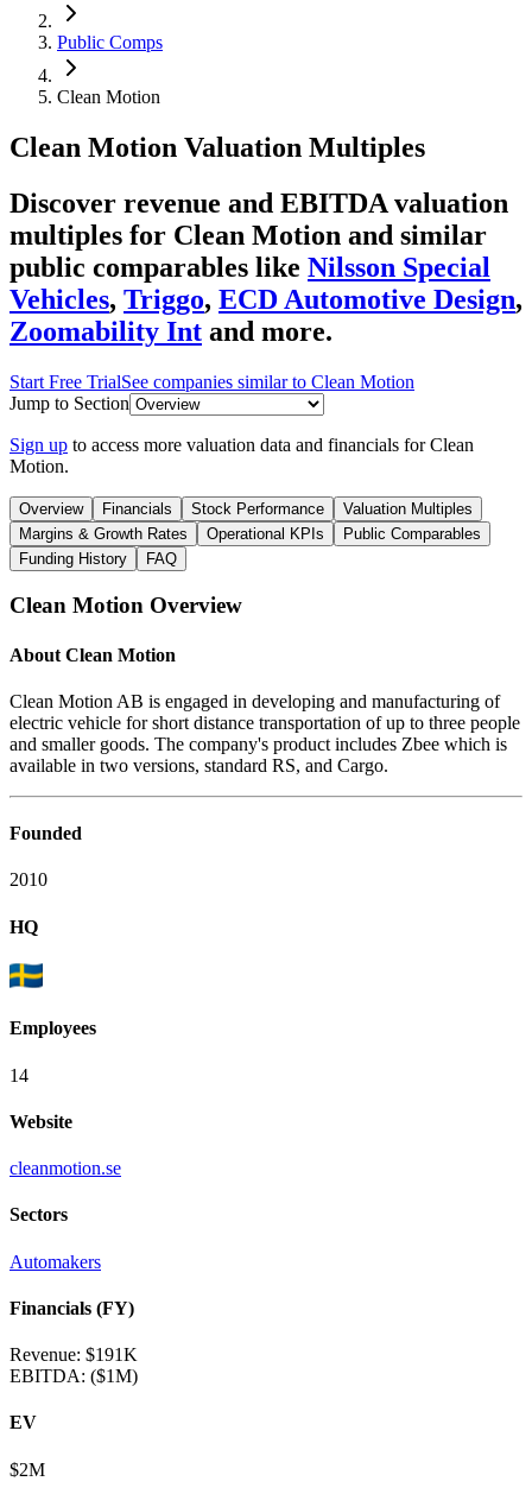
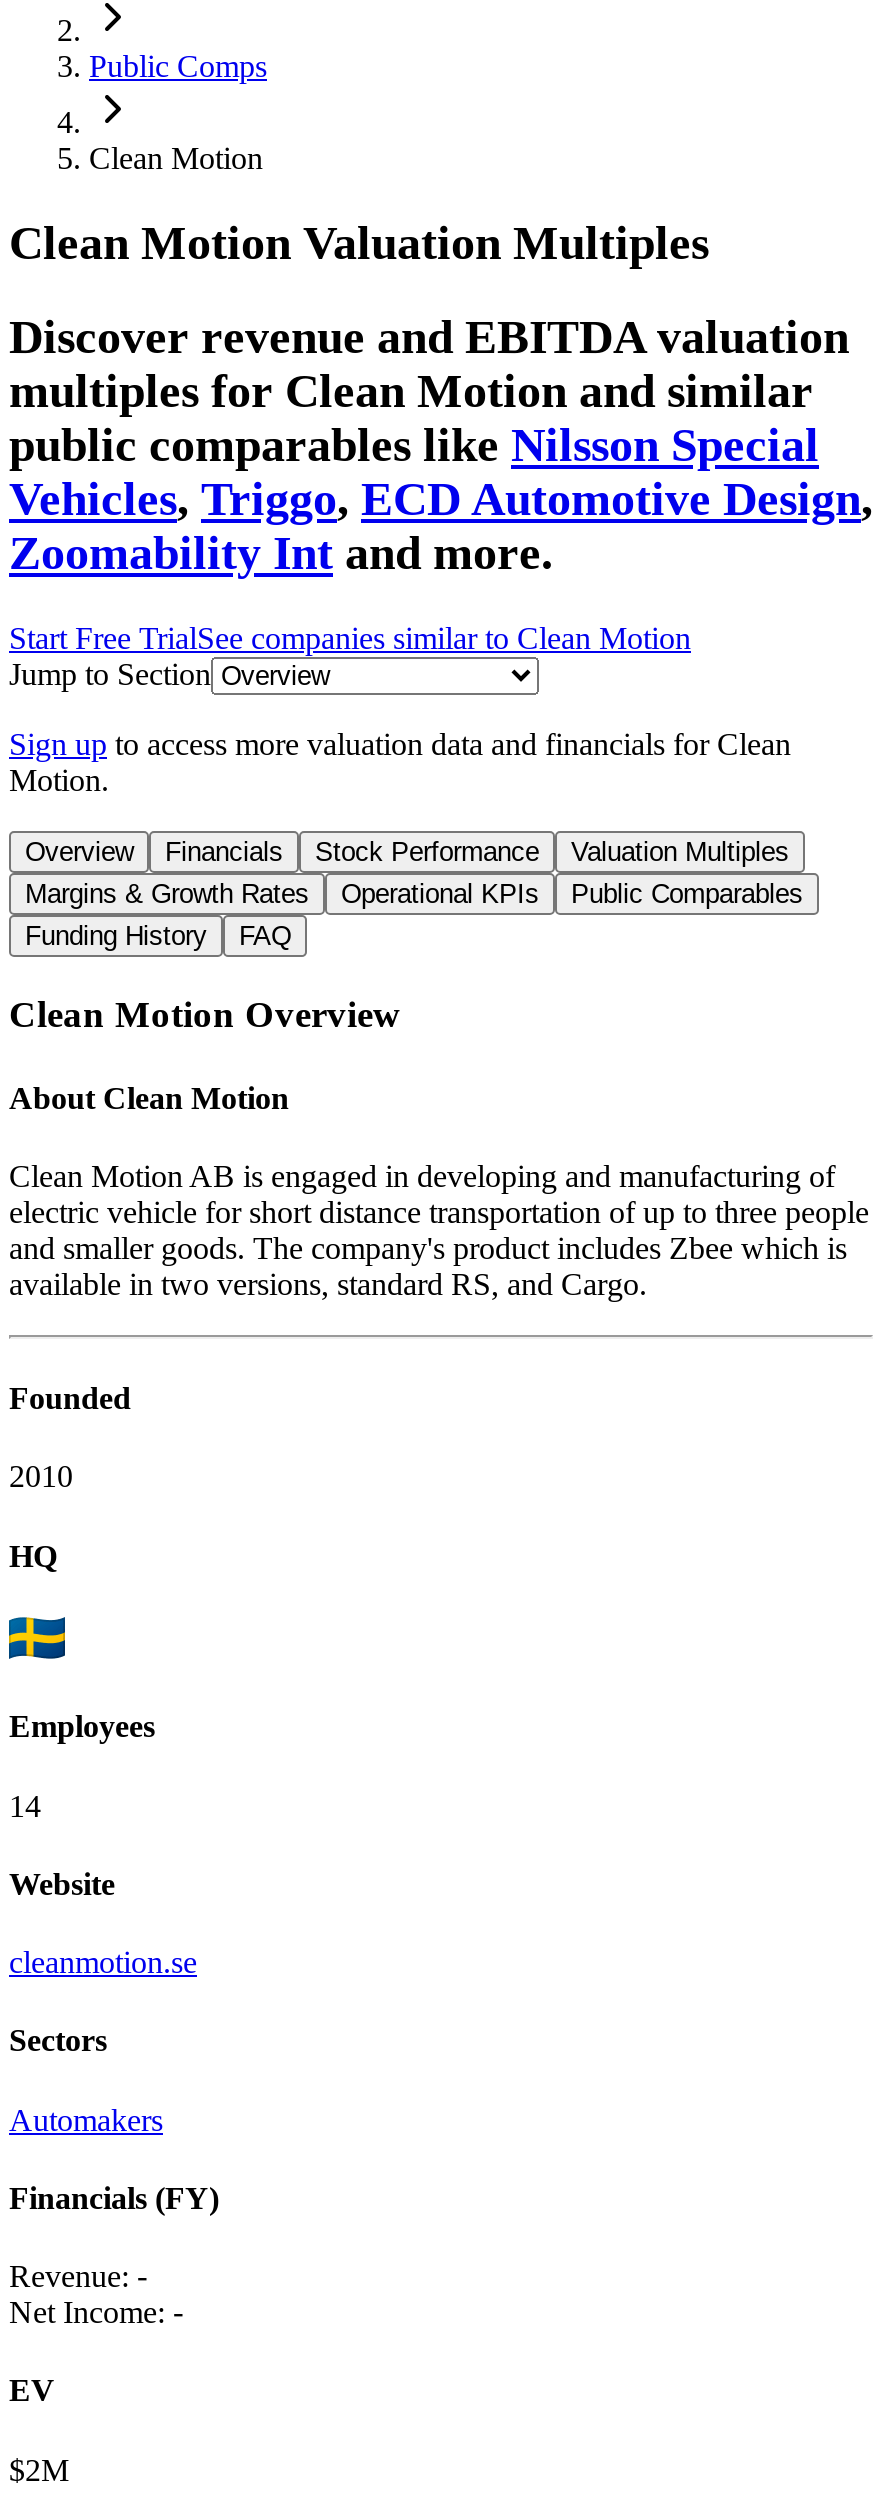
[9,1344,138,1386] Revenue: $191K | EBITDA: ($1M) -> [9,2259,183,2329] Revenue: - | Net Income: -

